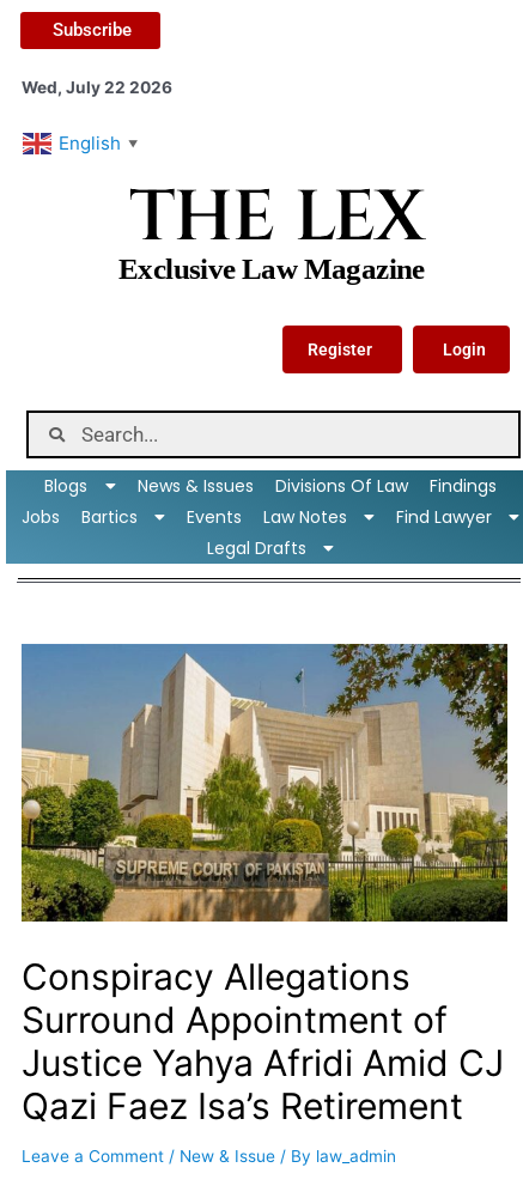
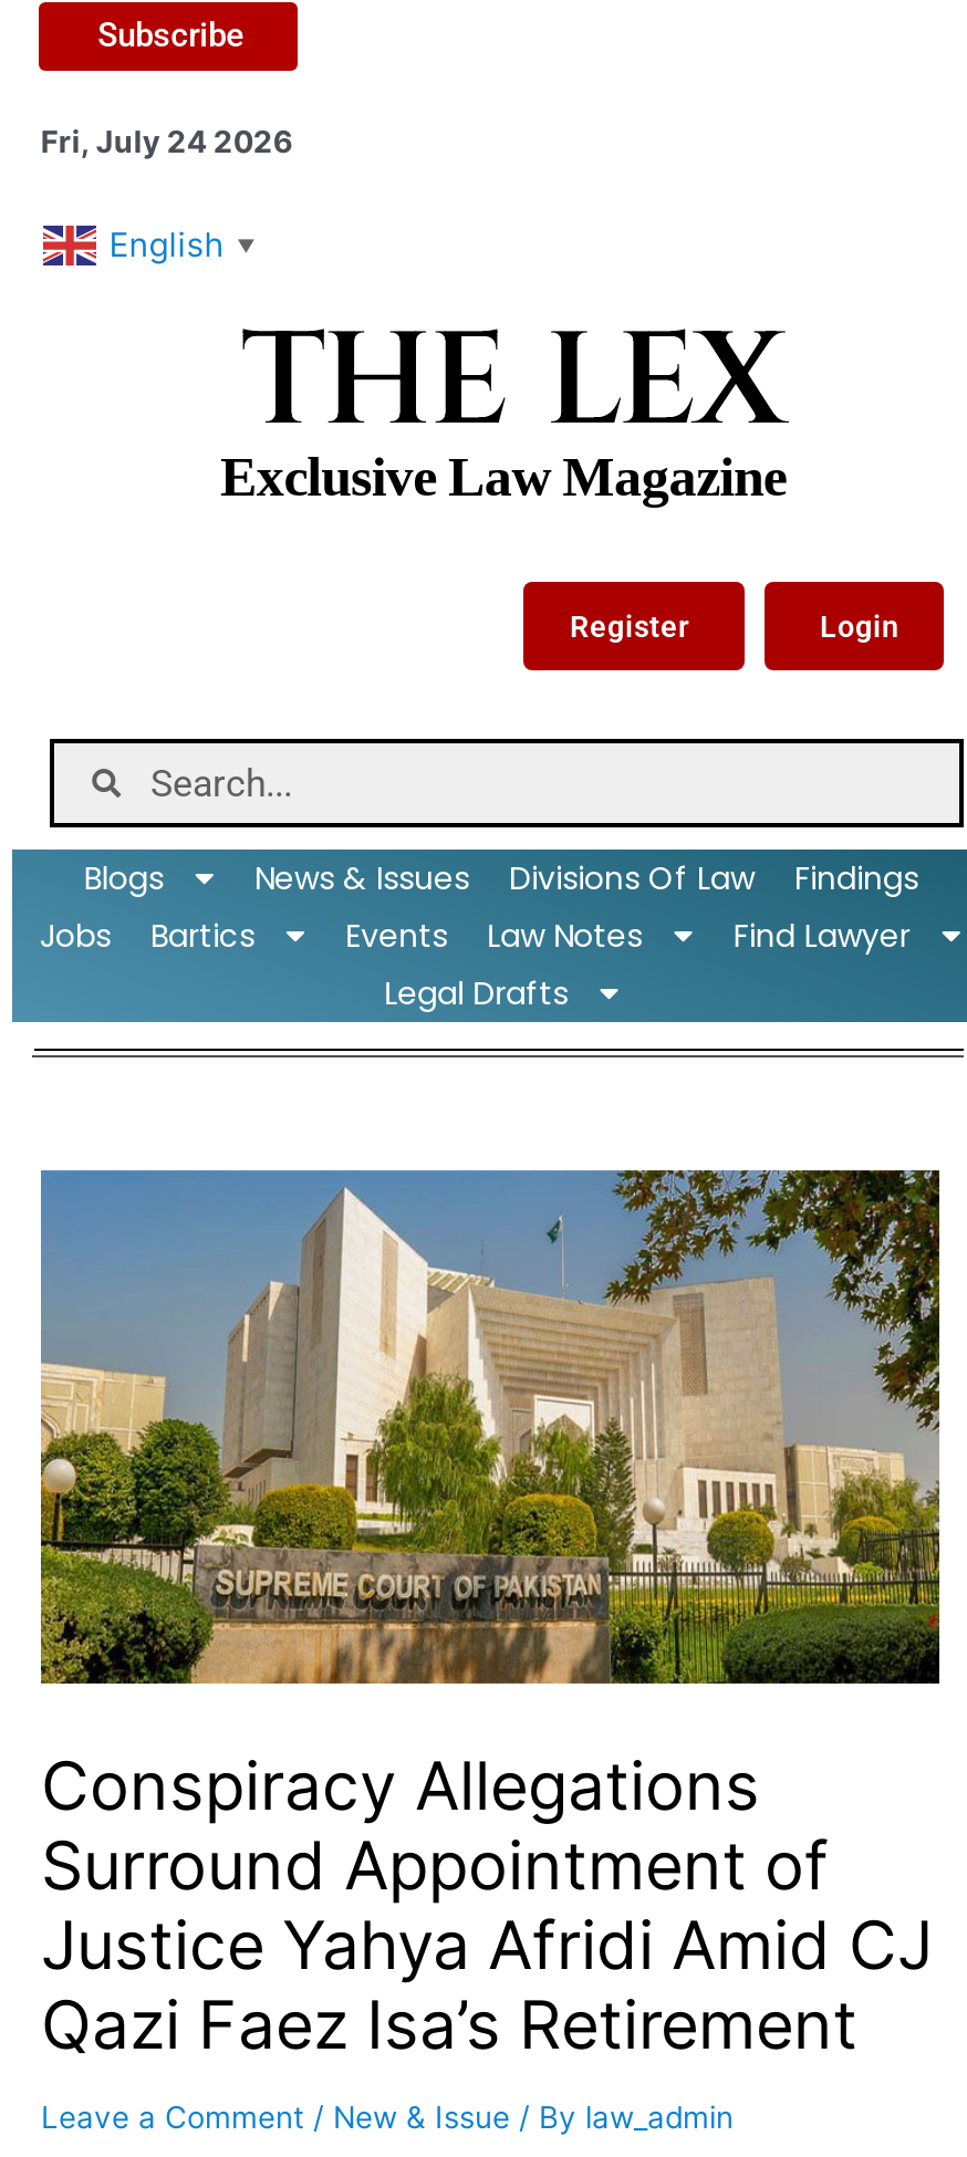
[21,78,172,97] Wed, July 22 2026 -> [41,124,293,159] Fri, July 24 2026

